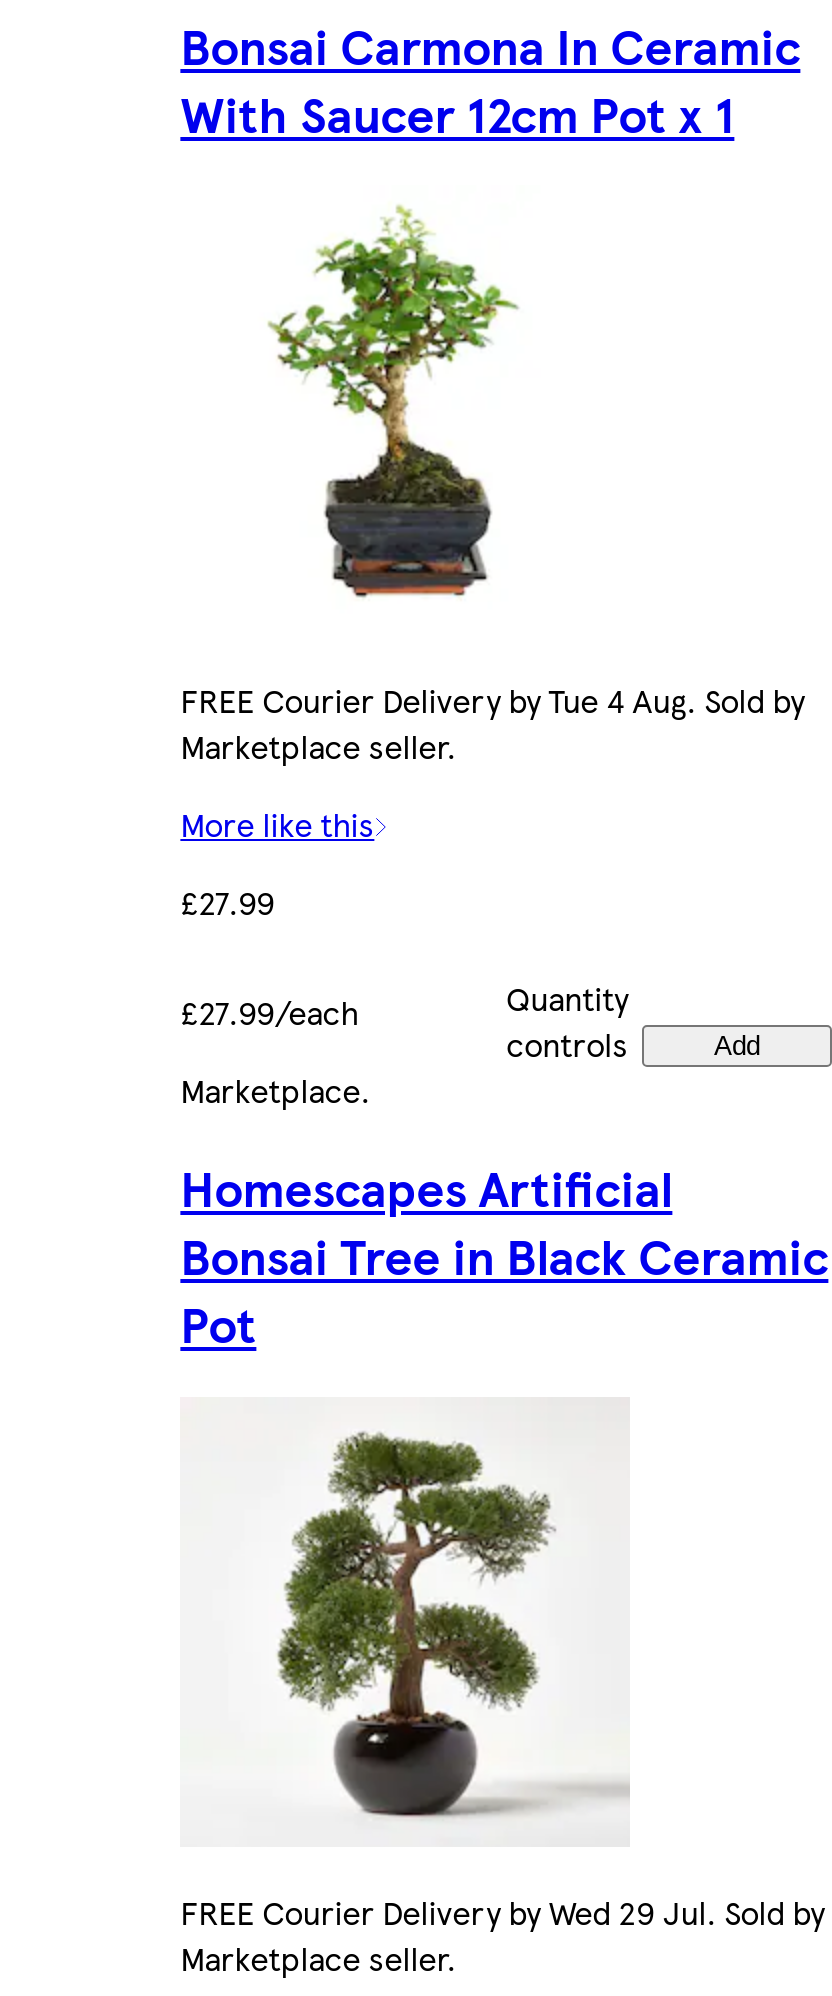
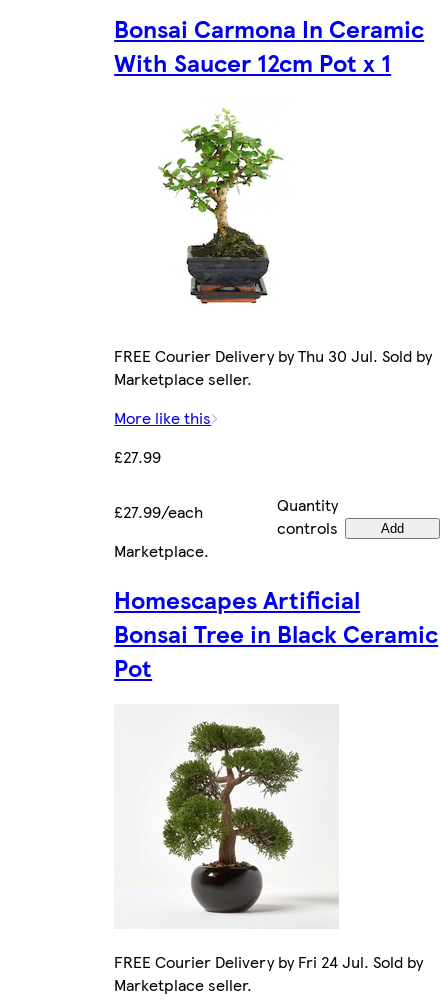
[180,678,804,724] FREE Courier Delivery by Tue 4 Aug. Sold by -> [114,344,432,367] FREE Courier Delivery by Thu 30 Jul. Sold by
[180,1889,824,1935] FREE Courier Delivery by Wed 29 Jul. Sold by -> [114,950,423,973] FREE Courier Delivery by Fri 24 Jul. Sold by

